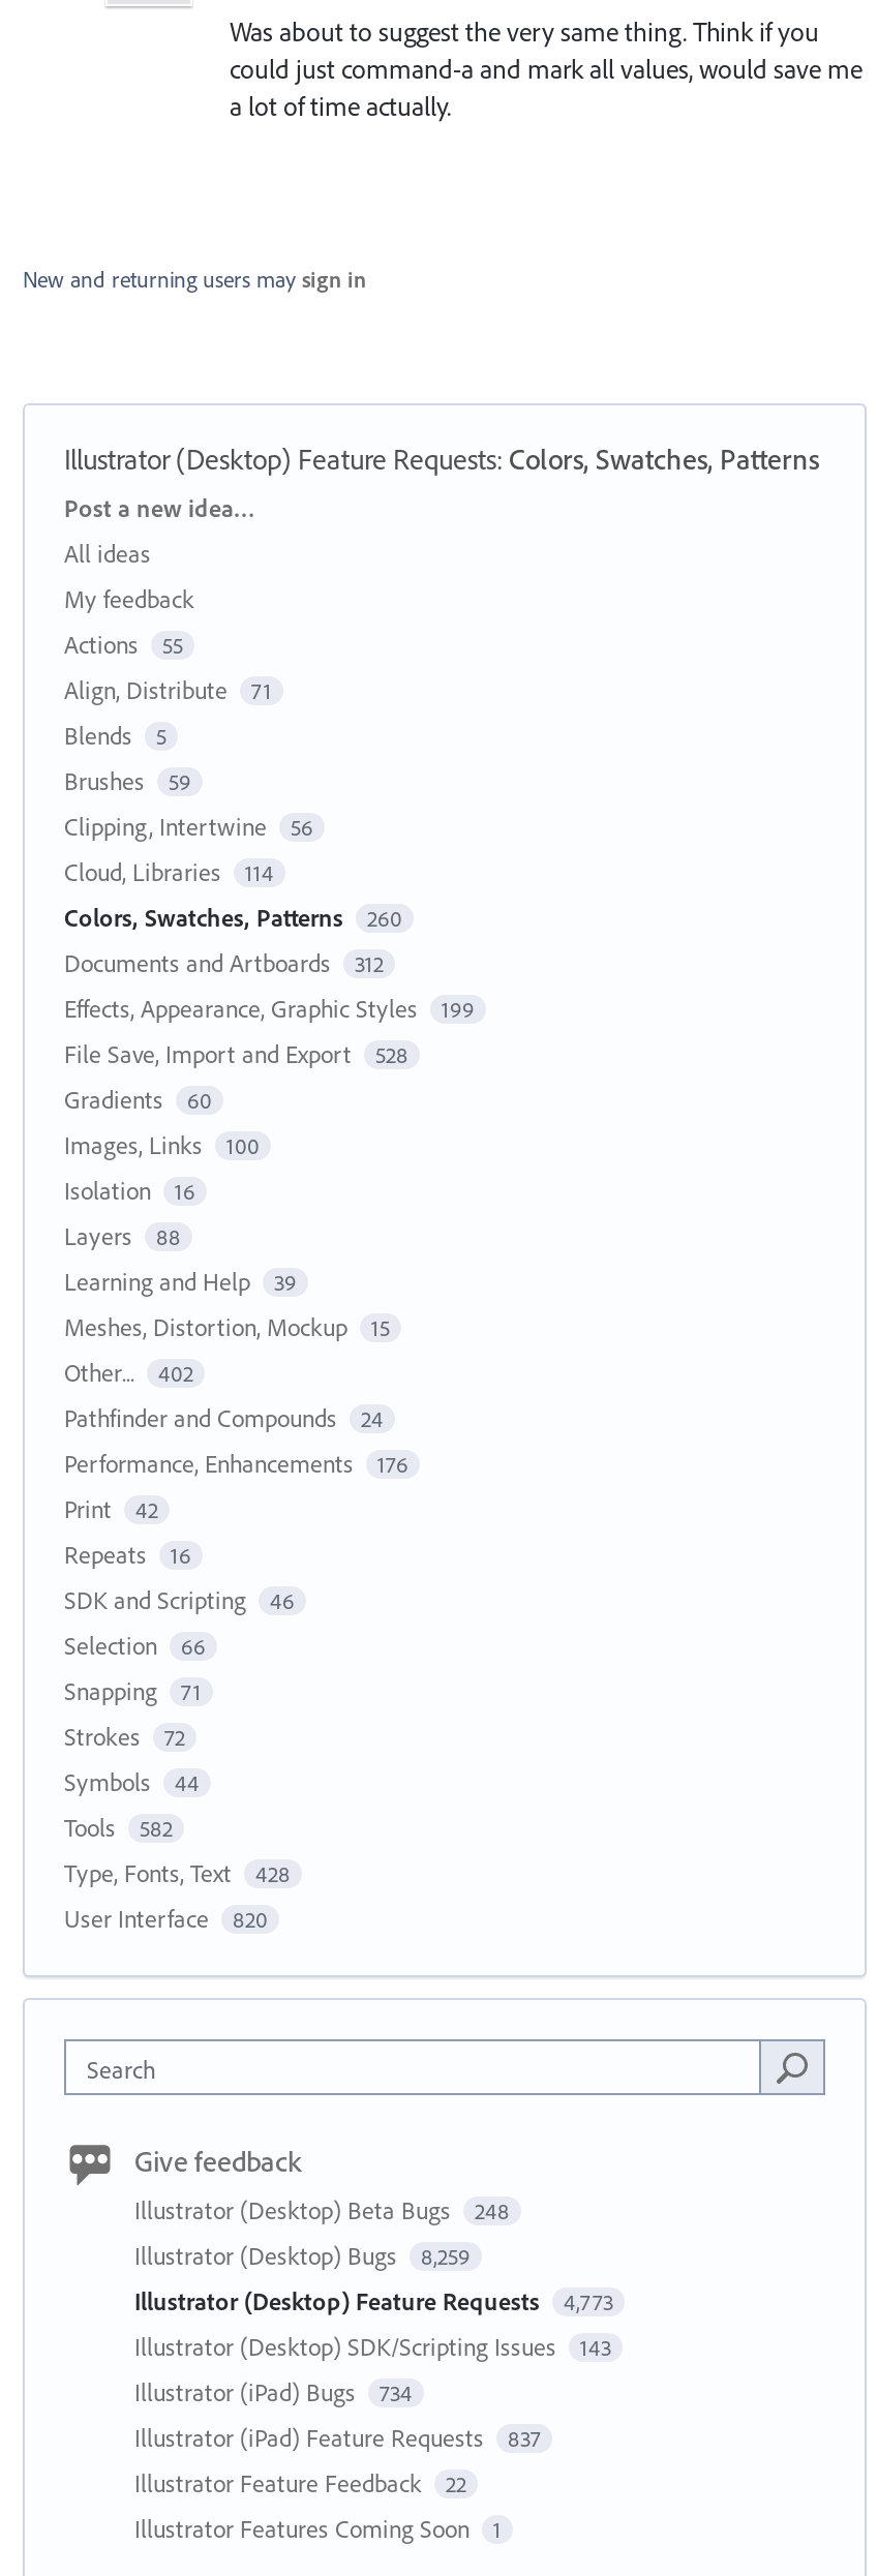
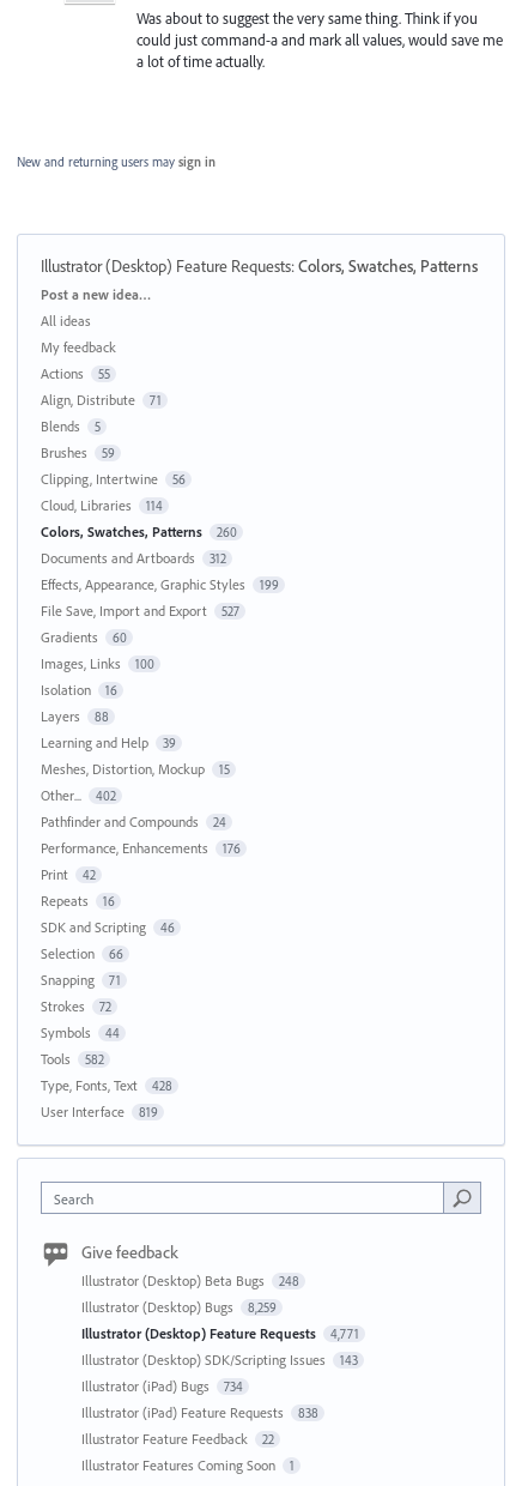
[64,1037,408,1068] File Save, Import and Export 528 -> [41,601,239,619] File Save, Import and Export 527
[64,1902,268,1933] User Interface 820 -> [41,1102,157,1120] User Interface 819
[134,2284,613,2315] Illustrator (Desktop) Feature Requests 4,773 -> [81,1324,359,1342] Illustrator (Desktop) Feature Requests 4,771
[134,2421,541,2452] Illustrator (iPad) Feature Requests 837 -> [81,1403,318,1421] Illustrator (iPad) Feature Requests 838

